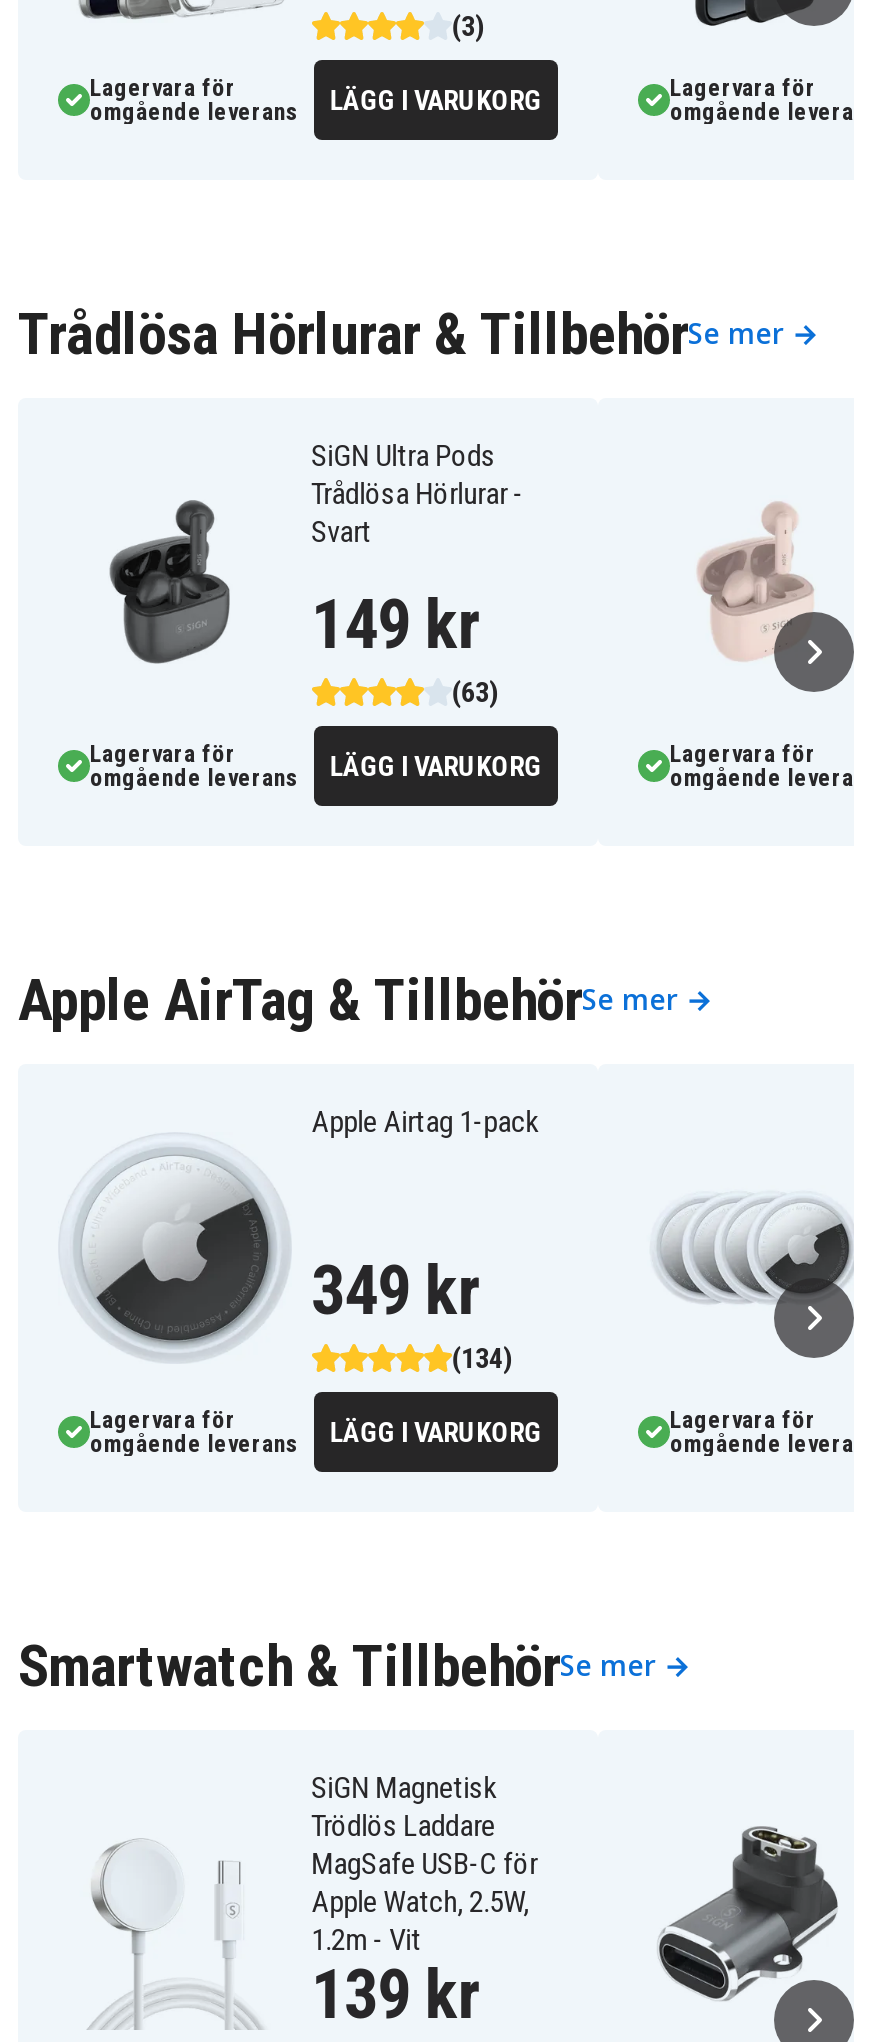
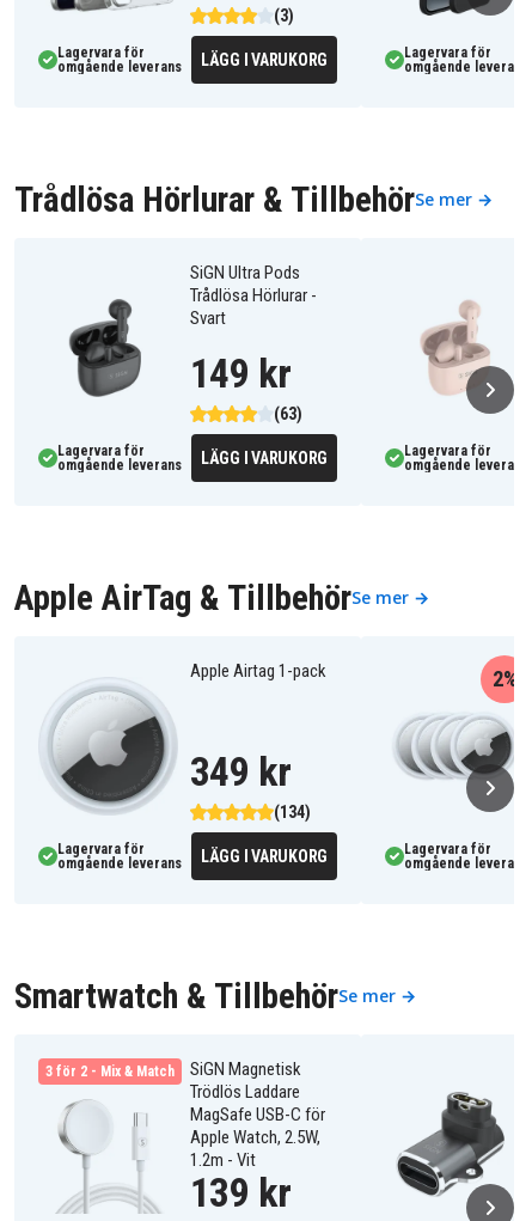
none -> [493,666,516,691] 2%
none -> [45,1063,175,1080] 3 för 2 - Mix & Match

